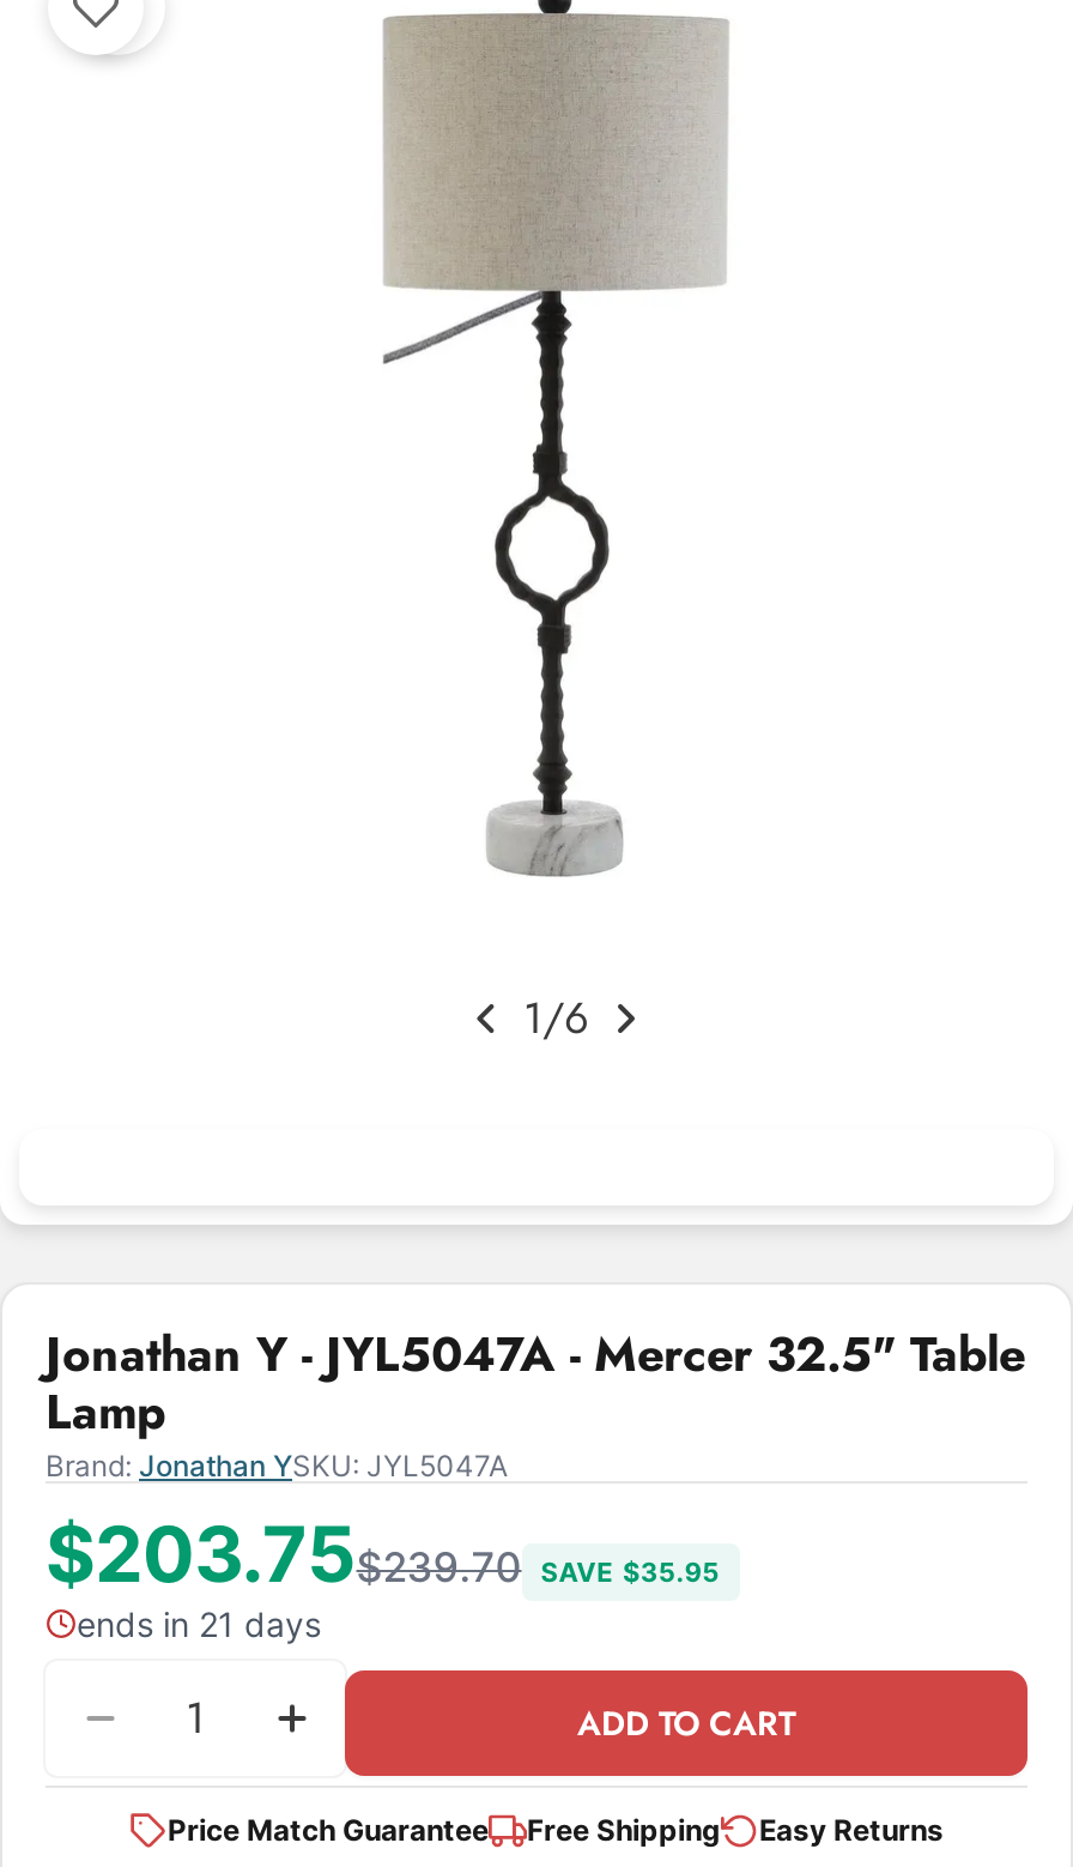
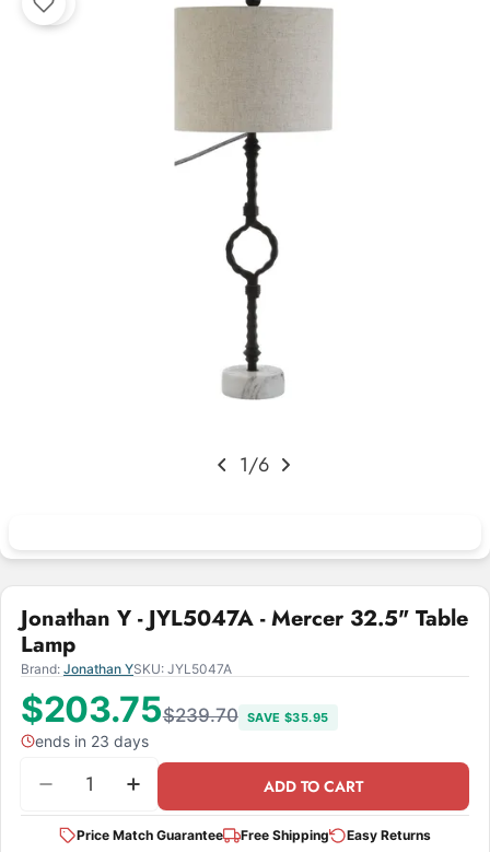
[77,1603,321,1644] ends in 21 days -> [35,732,149,750] ends in 23 days

